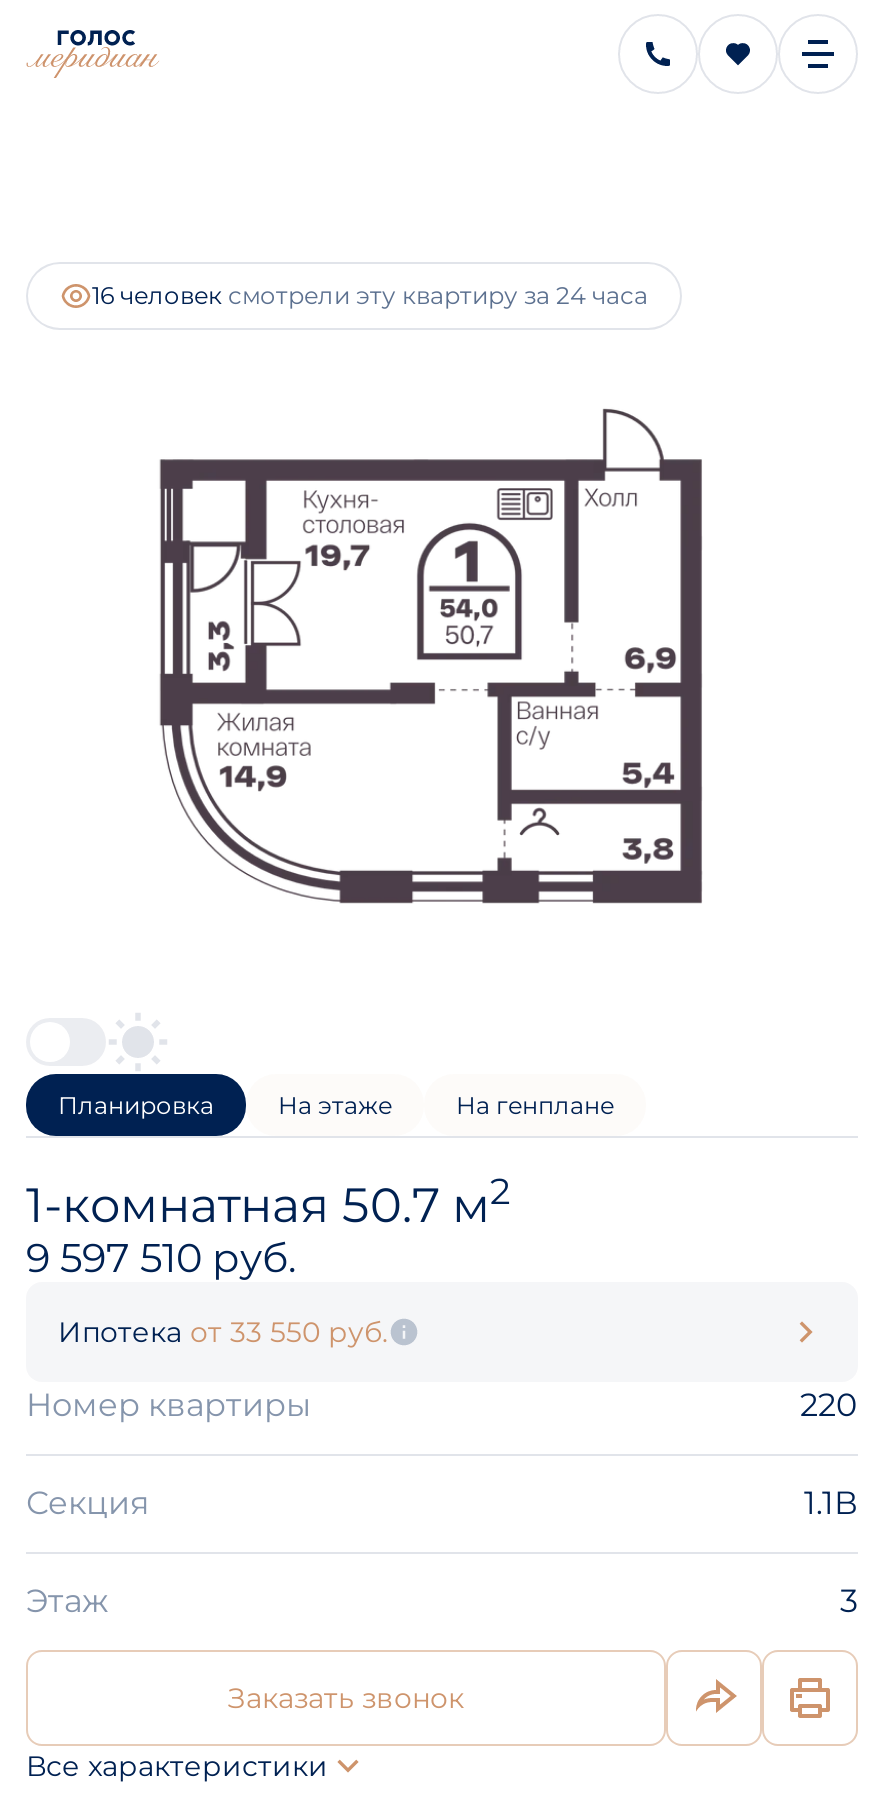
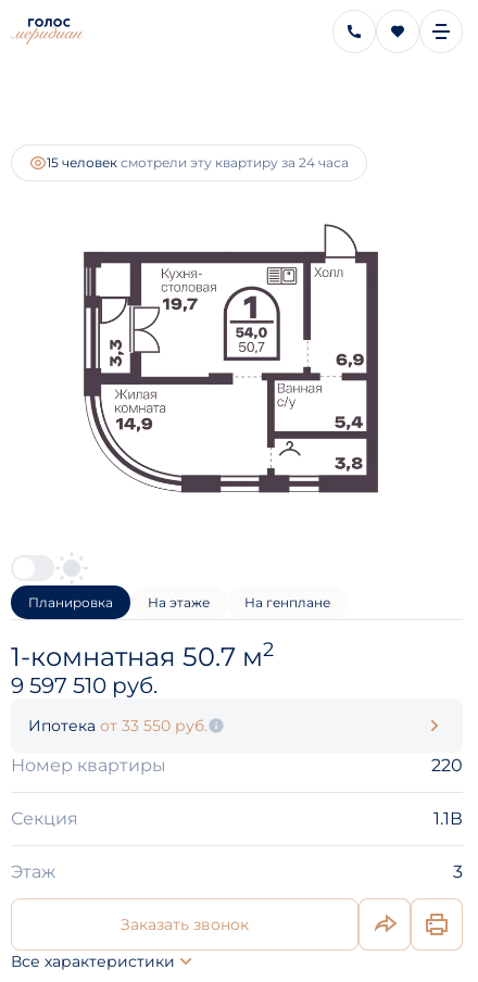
[92,280,648,310] 16 человек смотрели эту квартиру за 24 часа -> [47,154,349,171] 15 человек смотрели эту квартиру за 24 часа

